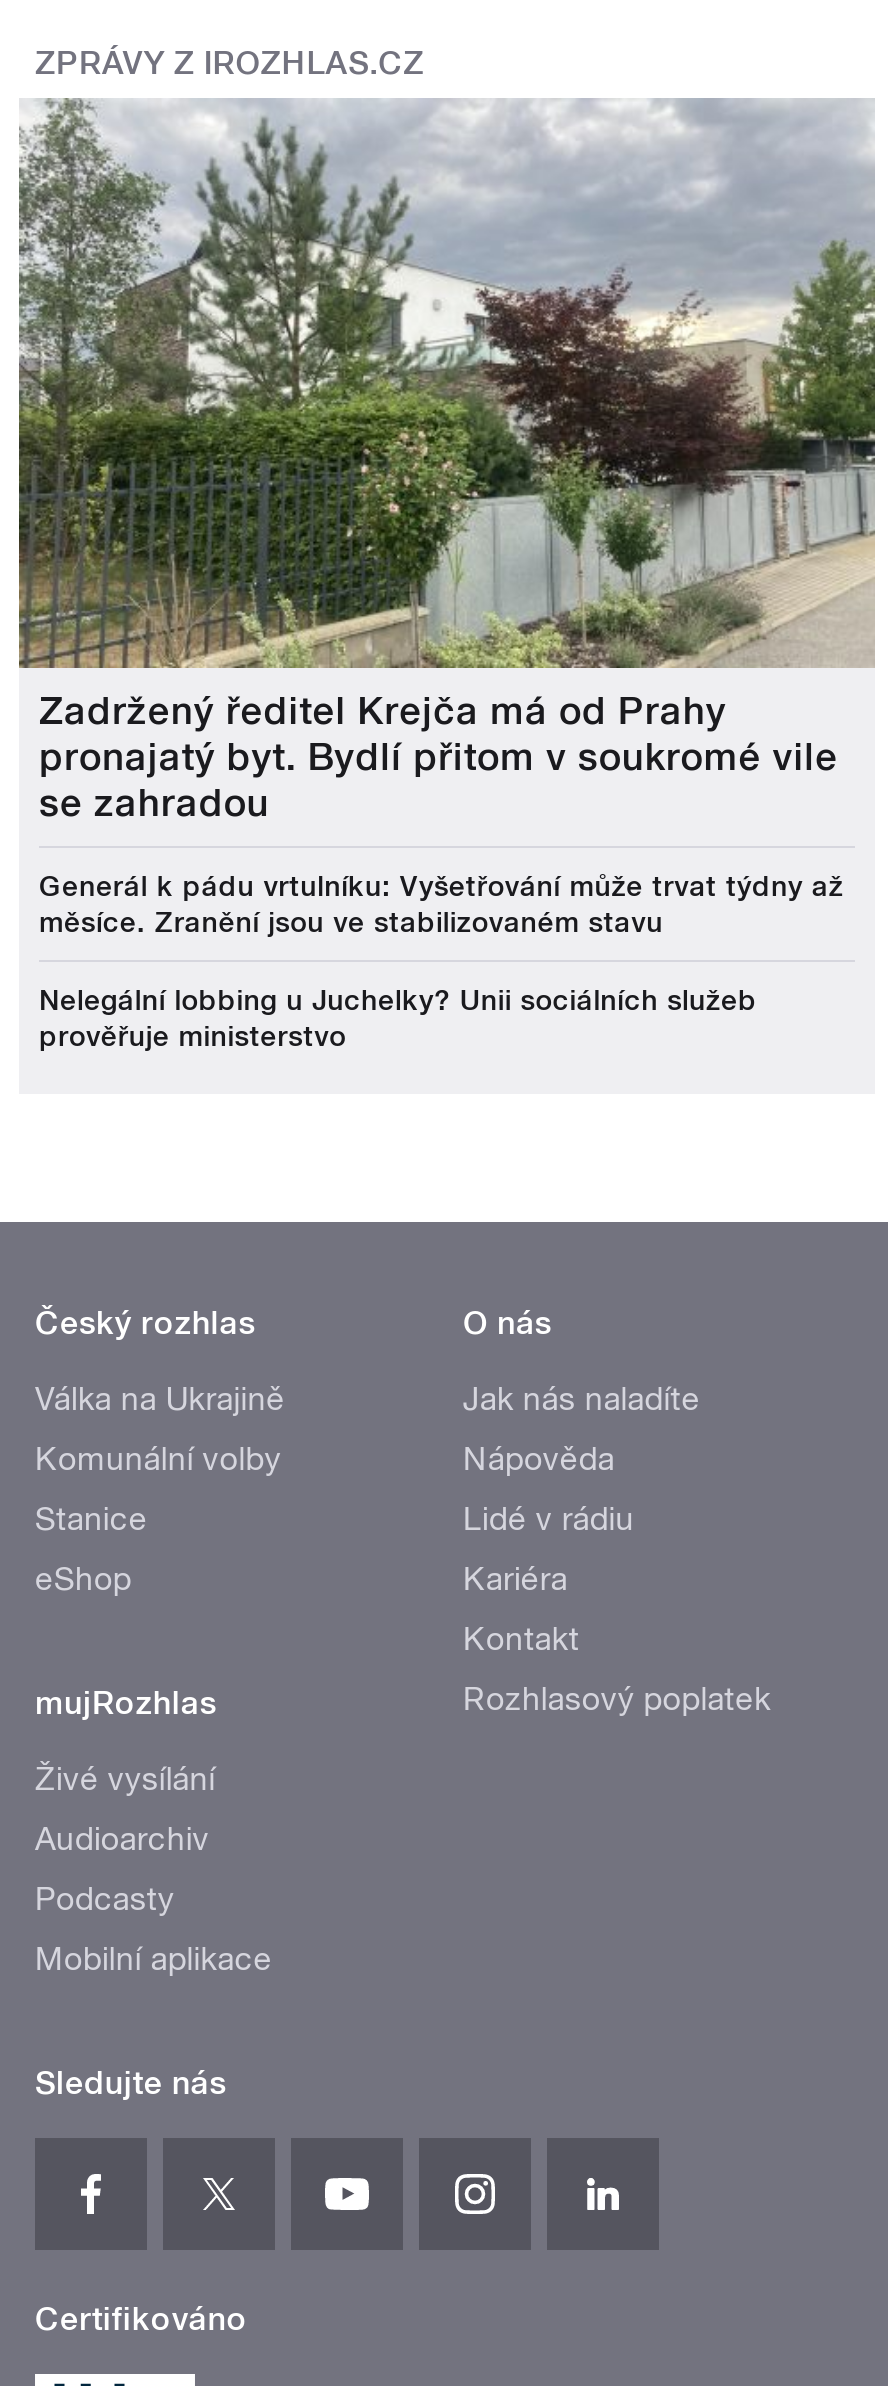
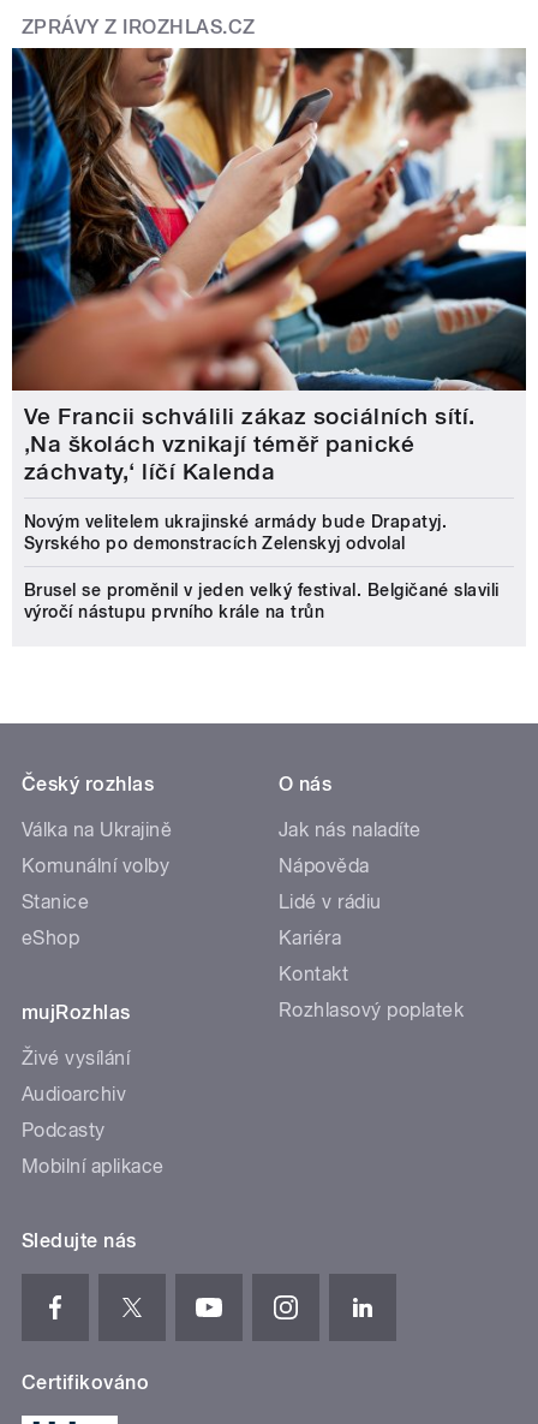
[17,98,877,826] [image] | Zadržený ředitel Krejča má od Prahy | pronajatý byt. Bydlí přitom v soukromé vile | se zahradou -> [11,47,527,485] [image] | Ve Francii schválili zákaz sociálních sítí. | ‚Na školách vznikají téměř panické | záchvaty,‘ líčí Kalenda
[39,870,844,938] Generál k pádu vrtulníku: Vyšetřování může trvat týdny až | měsíce. Zranění jsou ve stabilizovaném stavu -> [24,512,447,553] Novým velitelem ukrajinské armády bude Drapatyj. | Syrského po demonstracích Zelenskyj odvolal
[39,984,757,1052] Nelegální lobbing u Juchelky? Unii sociálních služeb | prověřuje ministerstvo -> [24,580,499,621] Brusel se proměnil v jeden velký festival. Belgičané slavili | výročí nástupu prvního krále na trůn

